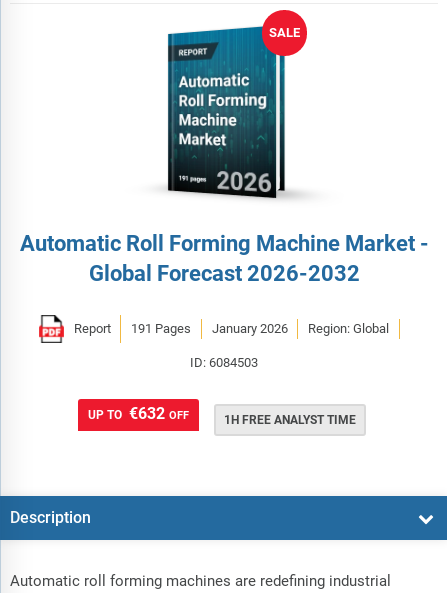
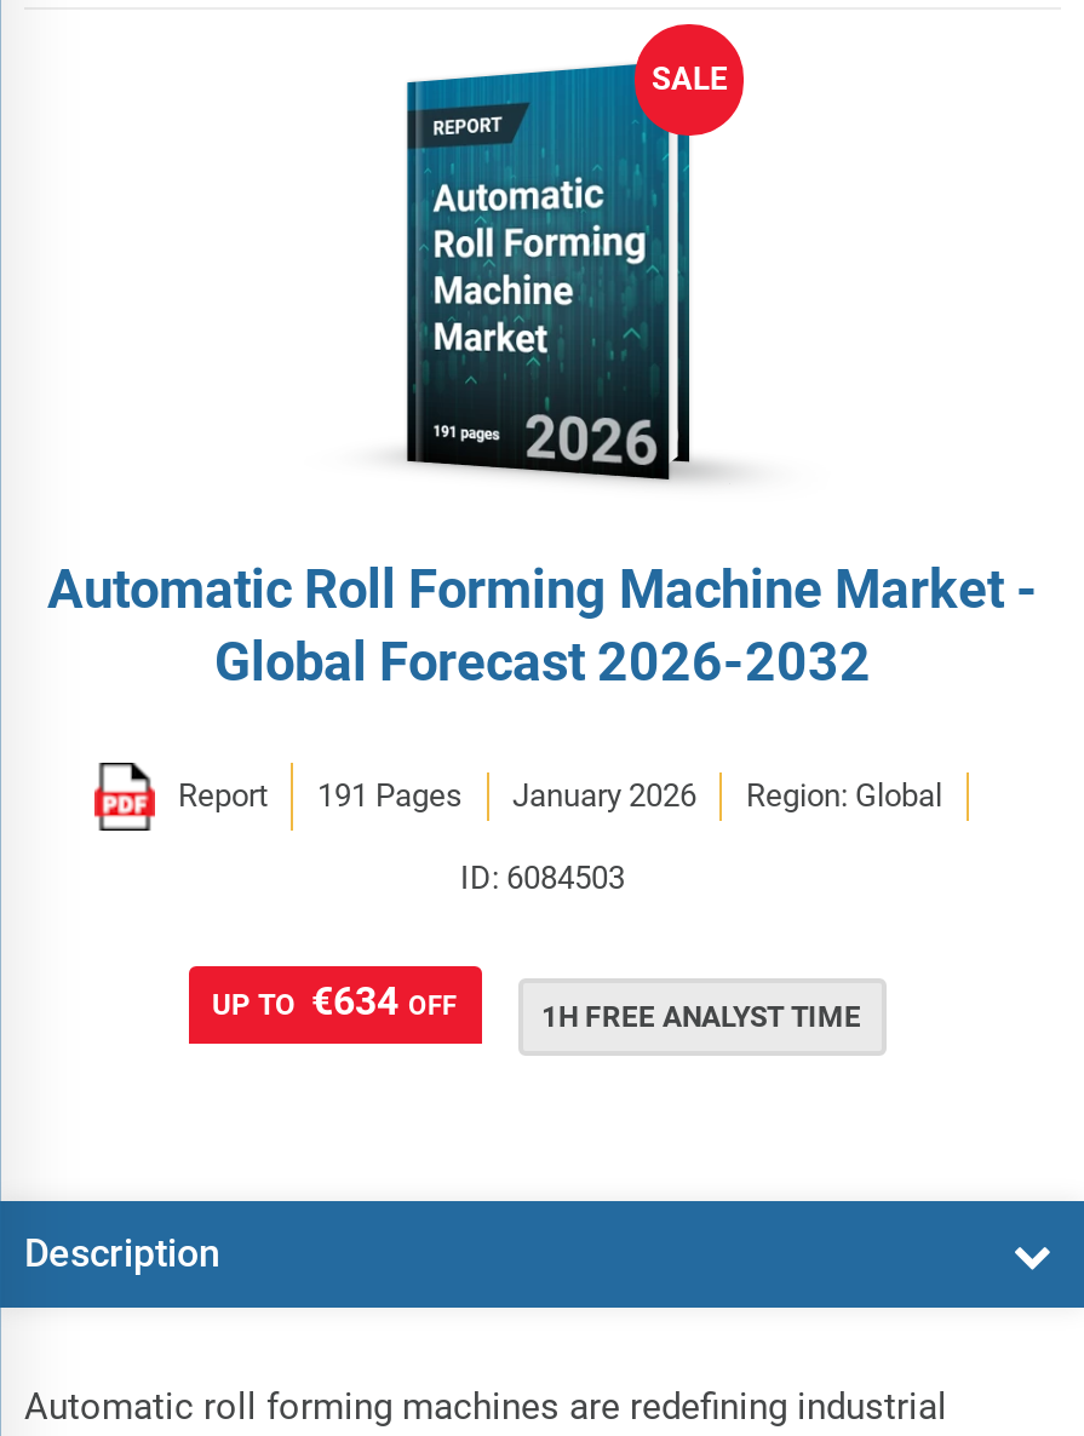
[87,404,188,423] UP TO €632 OFF -> [212,978,457,1024] UP TO €634 OFF

